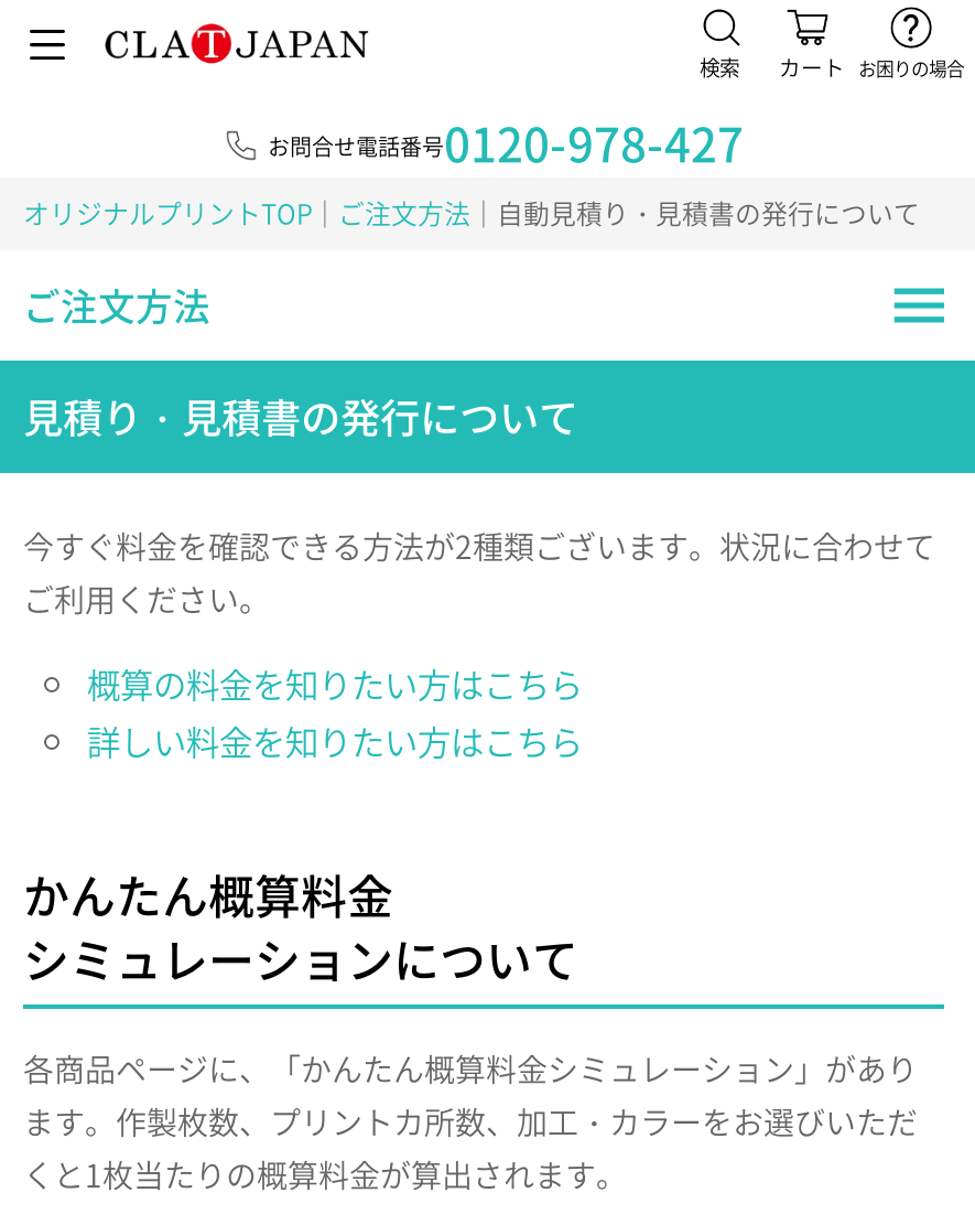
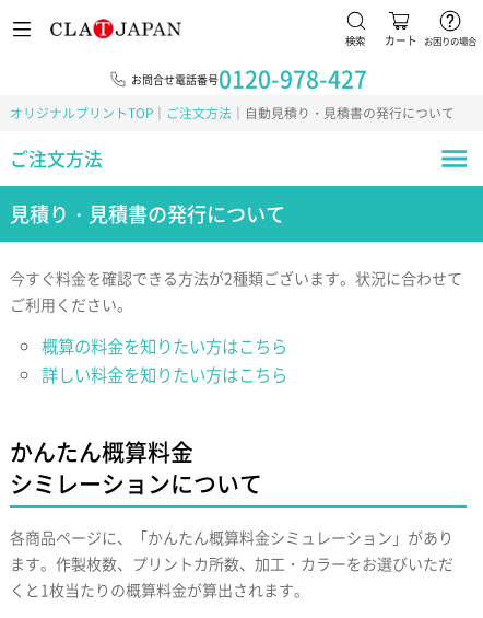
[23,925,578,993] シミュレーションについて -> [10,466,262,500] シミレーションについて

